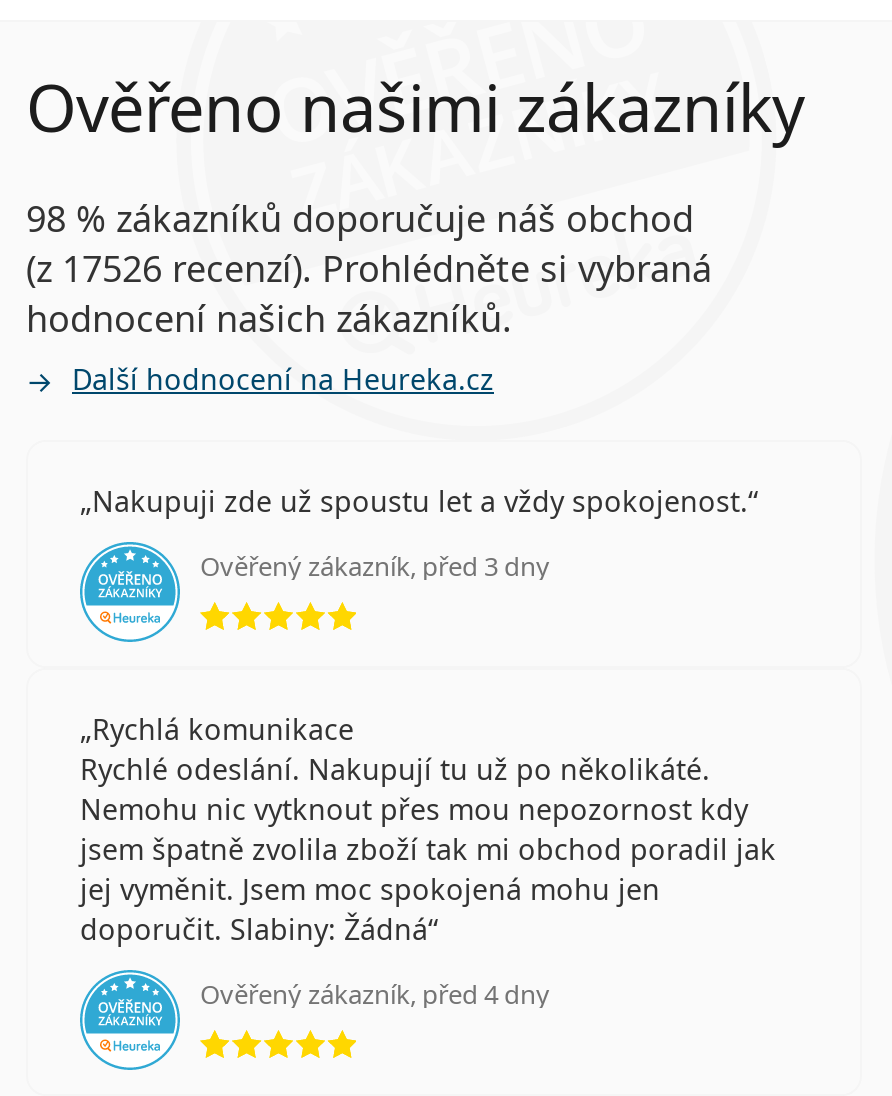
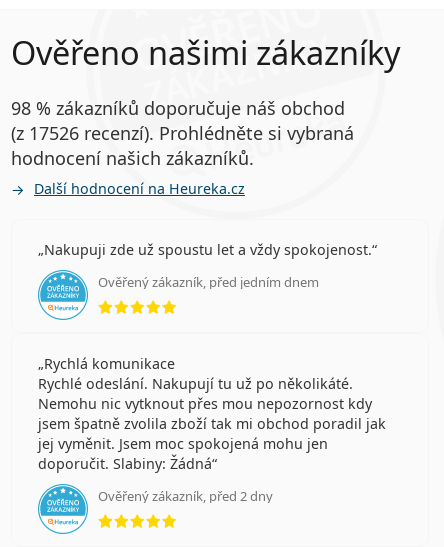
[200,548,550,584] Ověřený zákazník, před 3 dny -> [98,273,319,291] Ověřený zákazník, před jedním dnem
[200,976,550,1012] Ověřený zákazník, před 4 dny -> [98,487,273,505] Ověřený zákazník, před 2 dny

